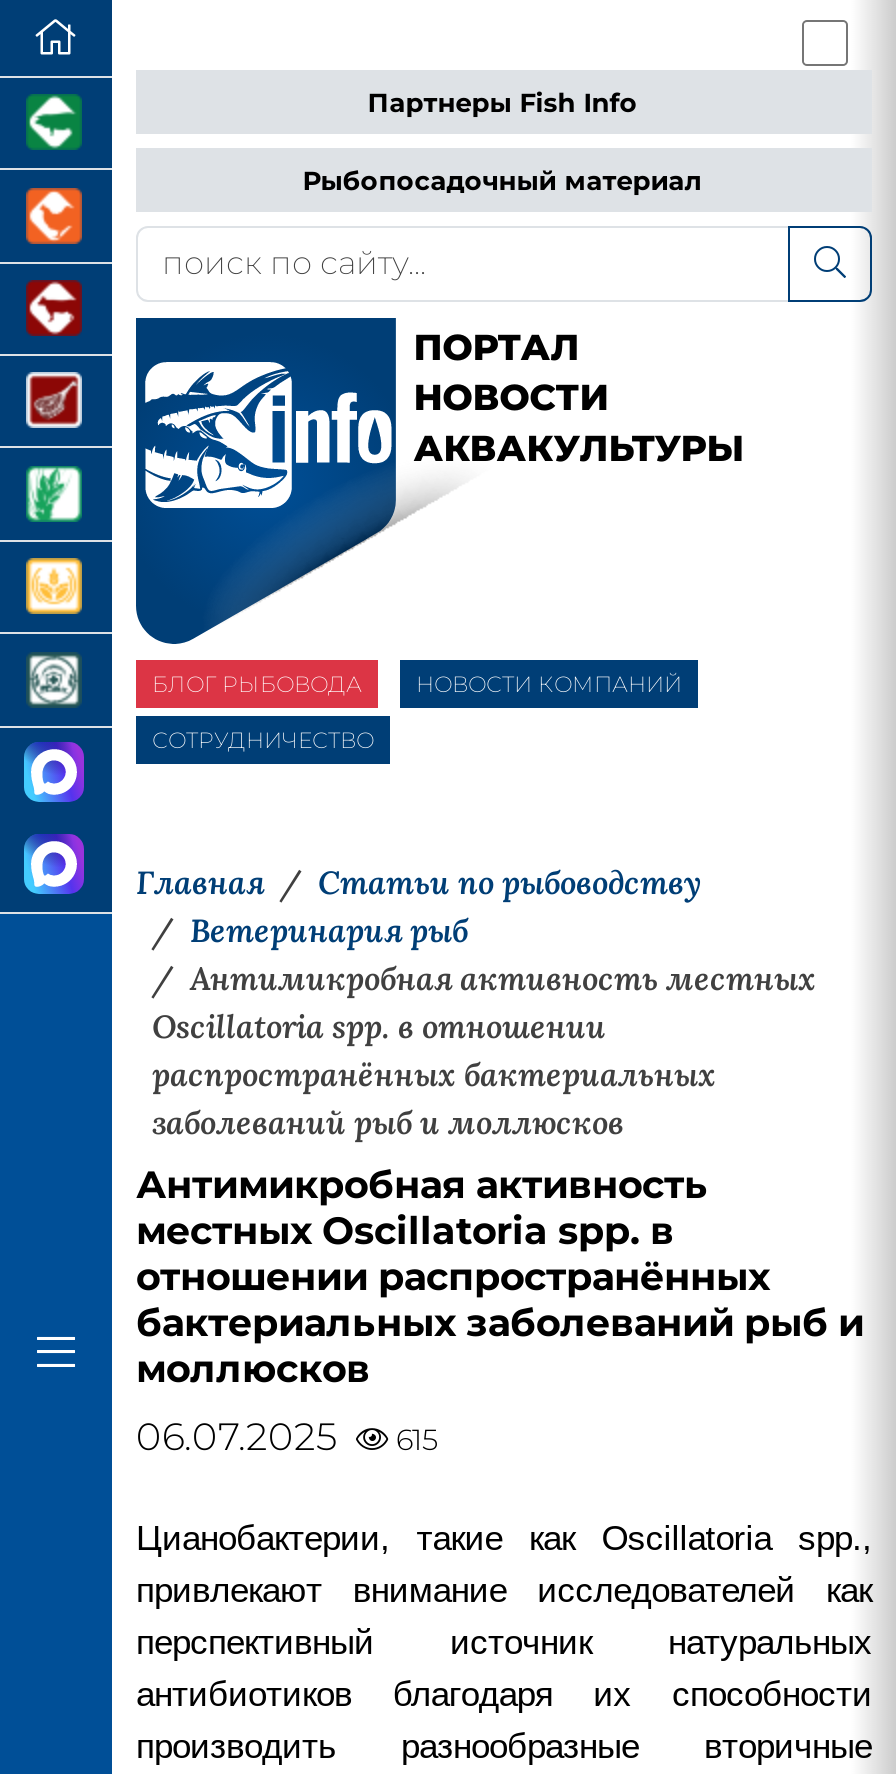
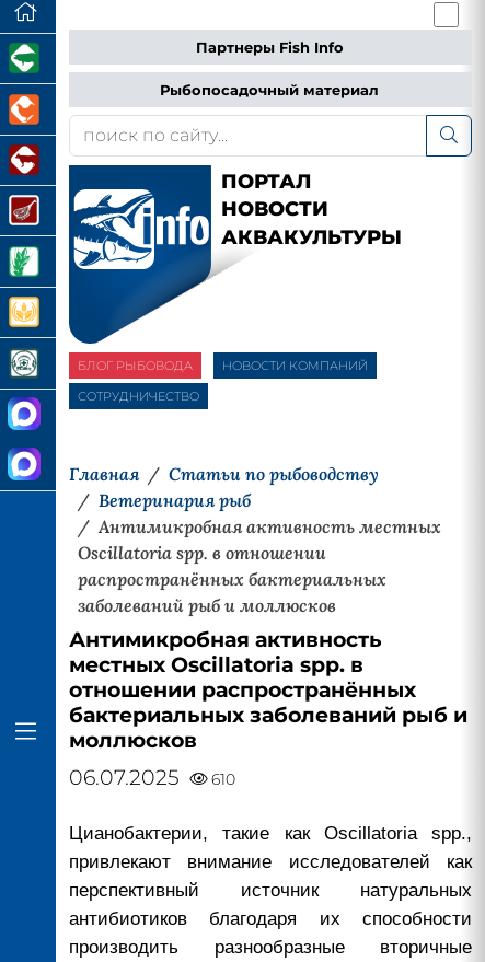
[136,1413,438,1461] 06.07.2025 615 -> [69,764,235,791] 06.07.2025 610

